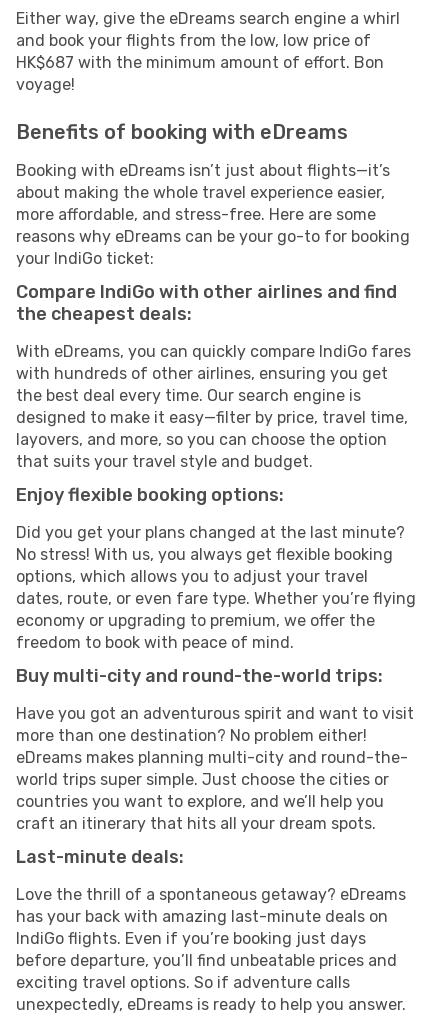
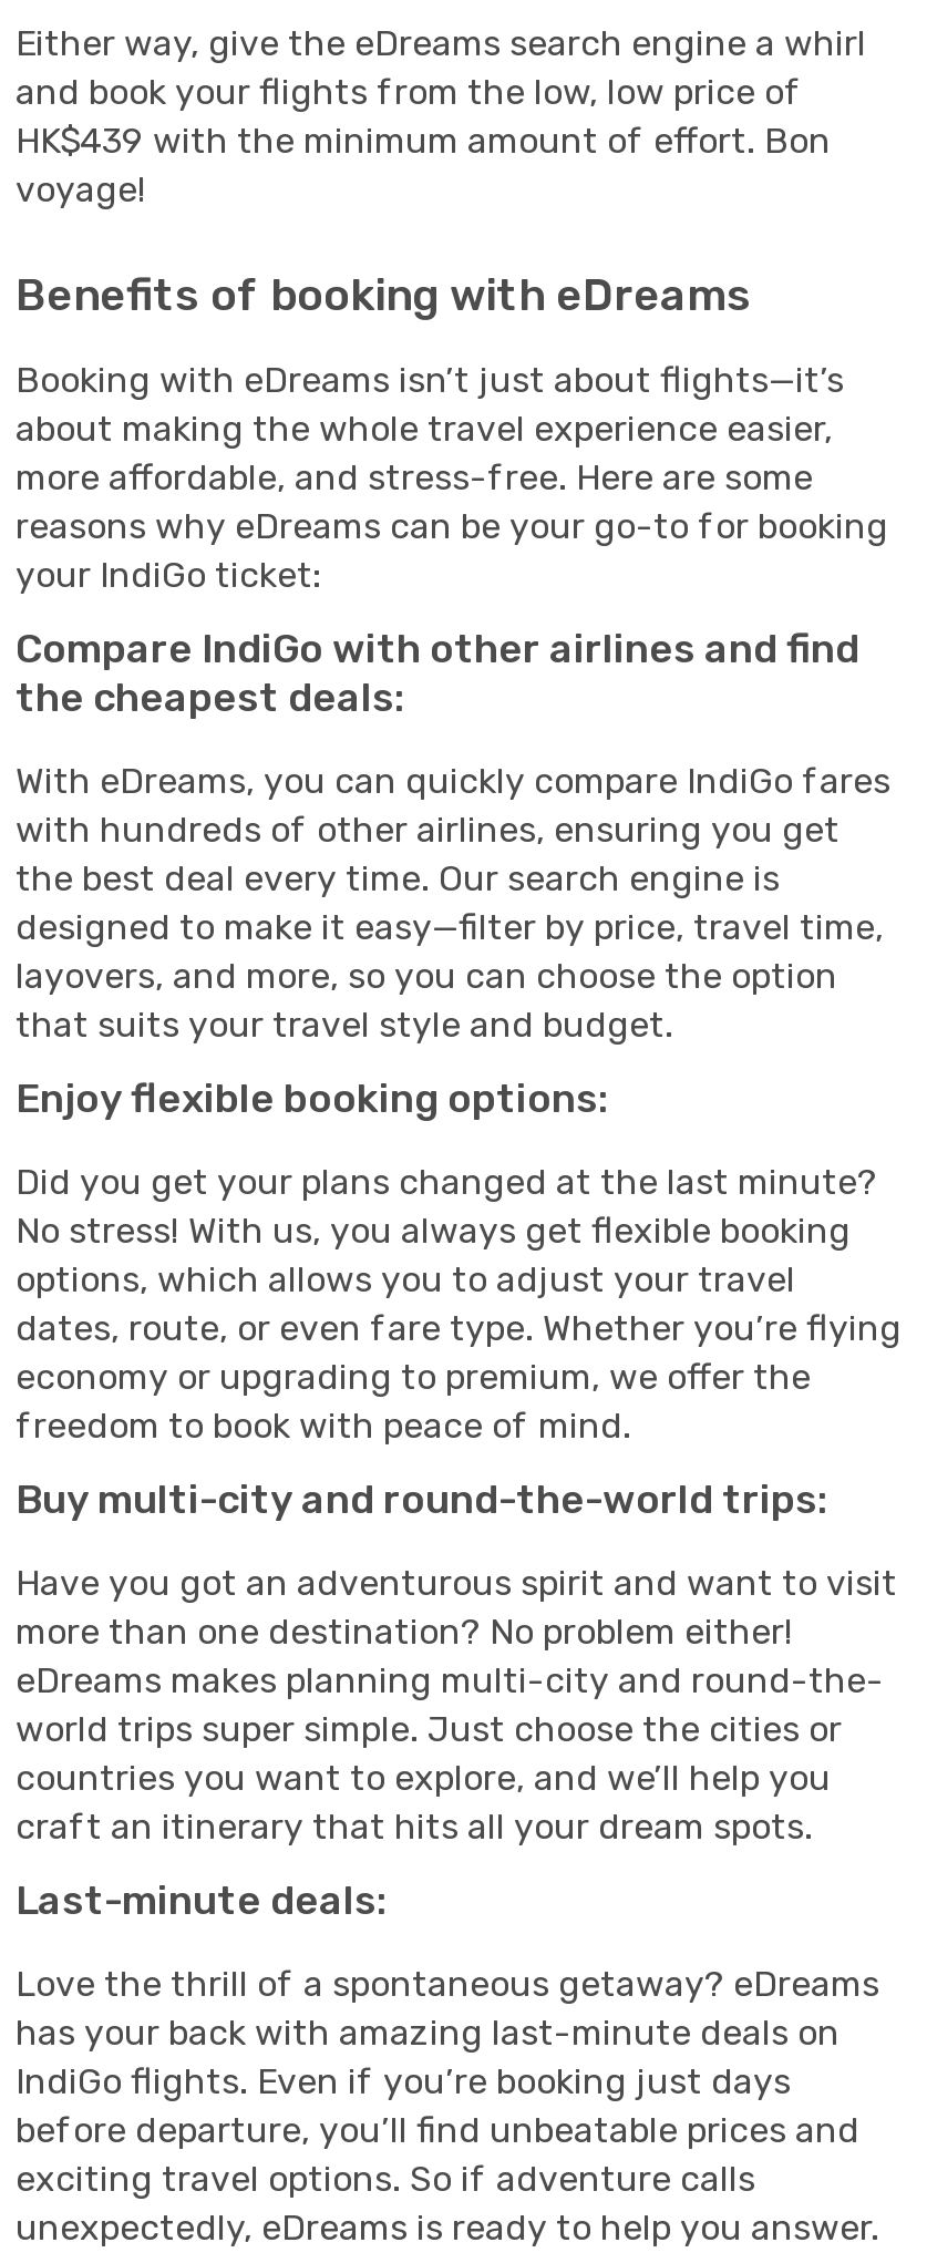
[16,53,384,72] HK$687 with the minimum amount of effort. Bon -> [16,119,831,161] HK$439 with the minimum amount of effort. Bon

